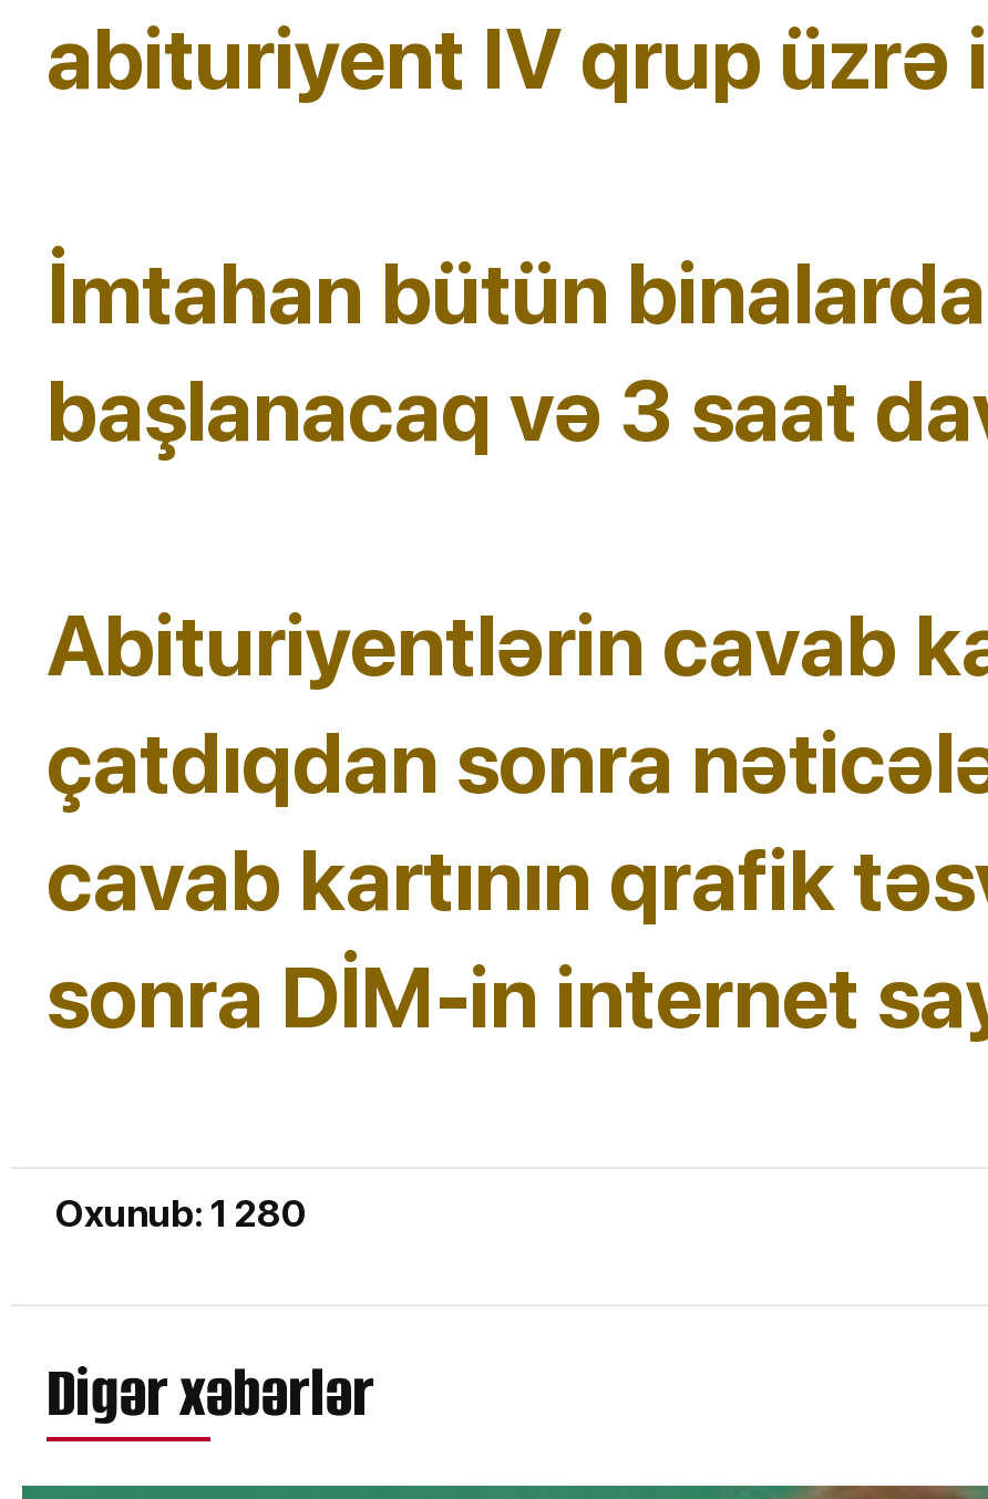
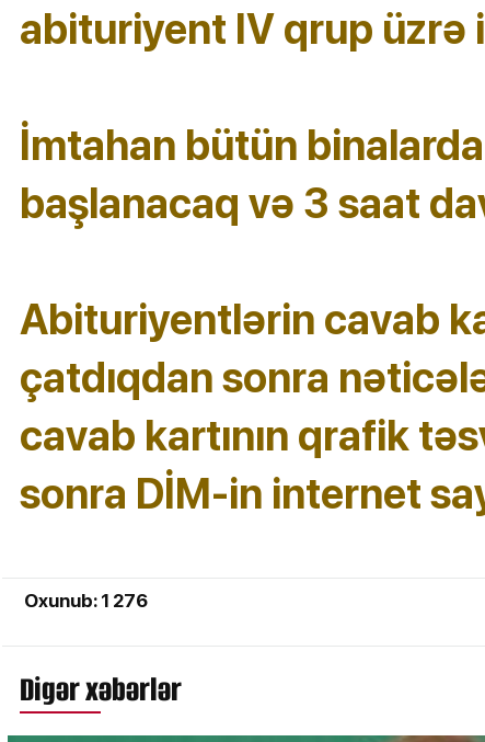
[55,1191,306,1235] Oxunub: 1 280 -> [24,590,148,611] Oxunub: 1 276

